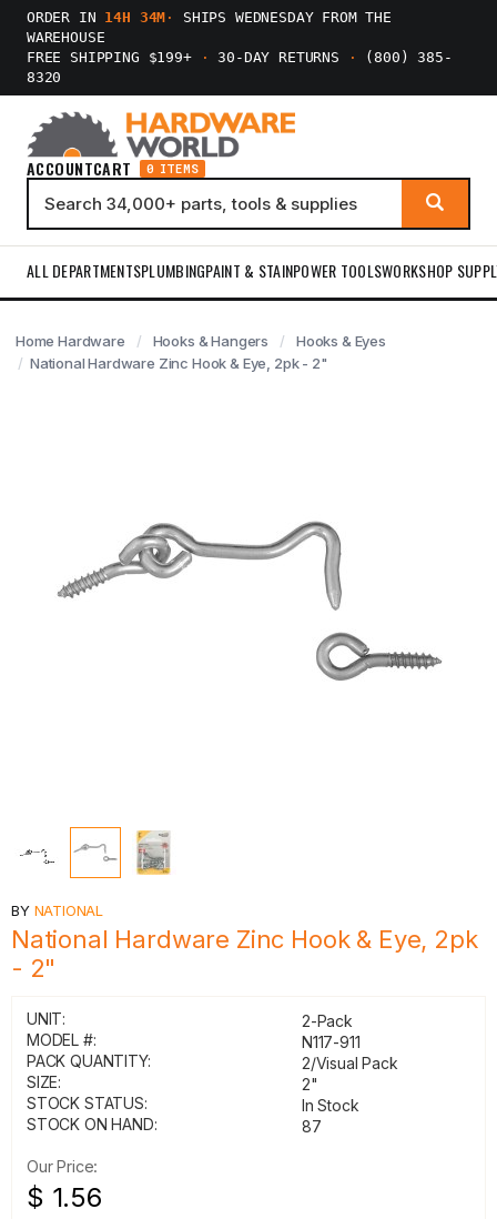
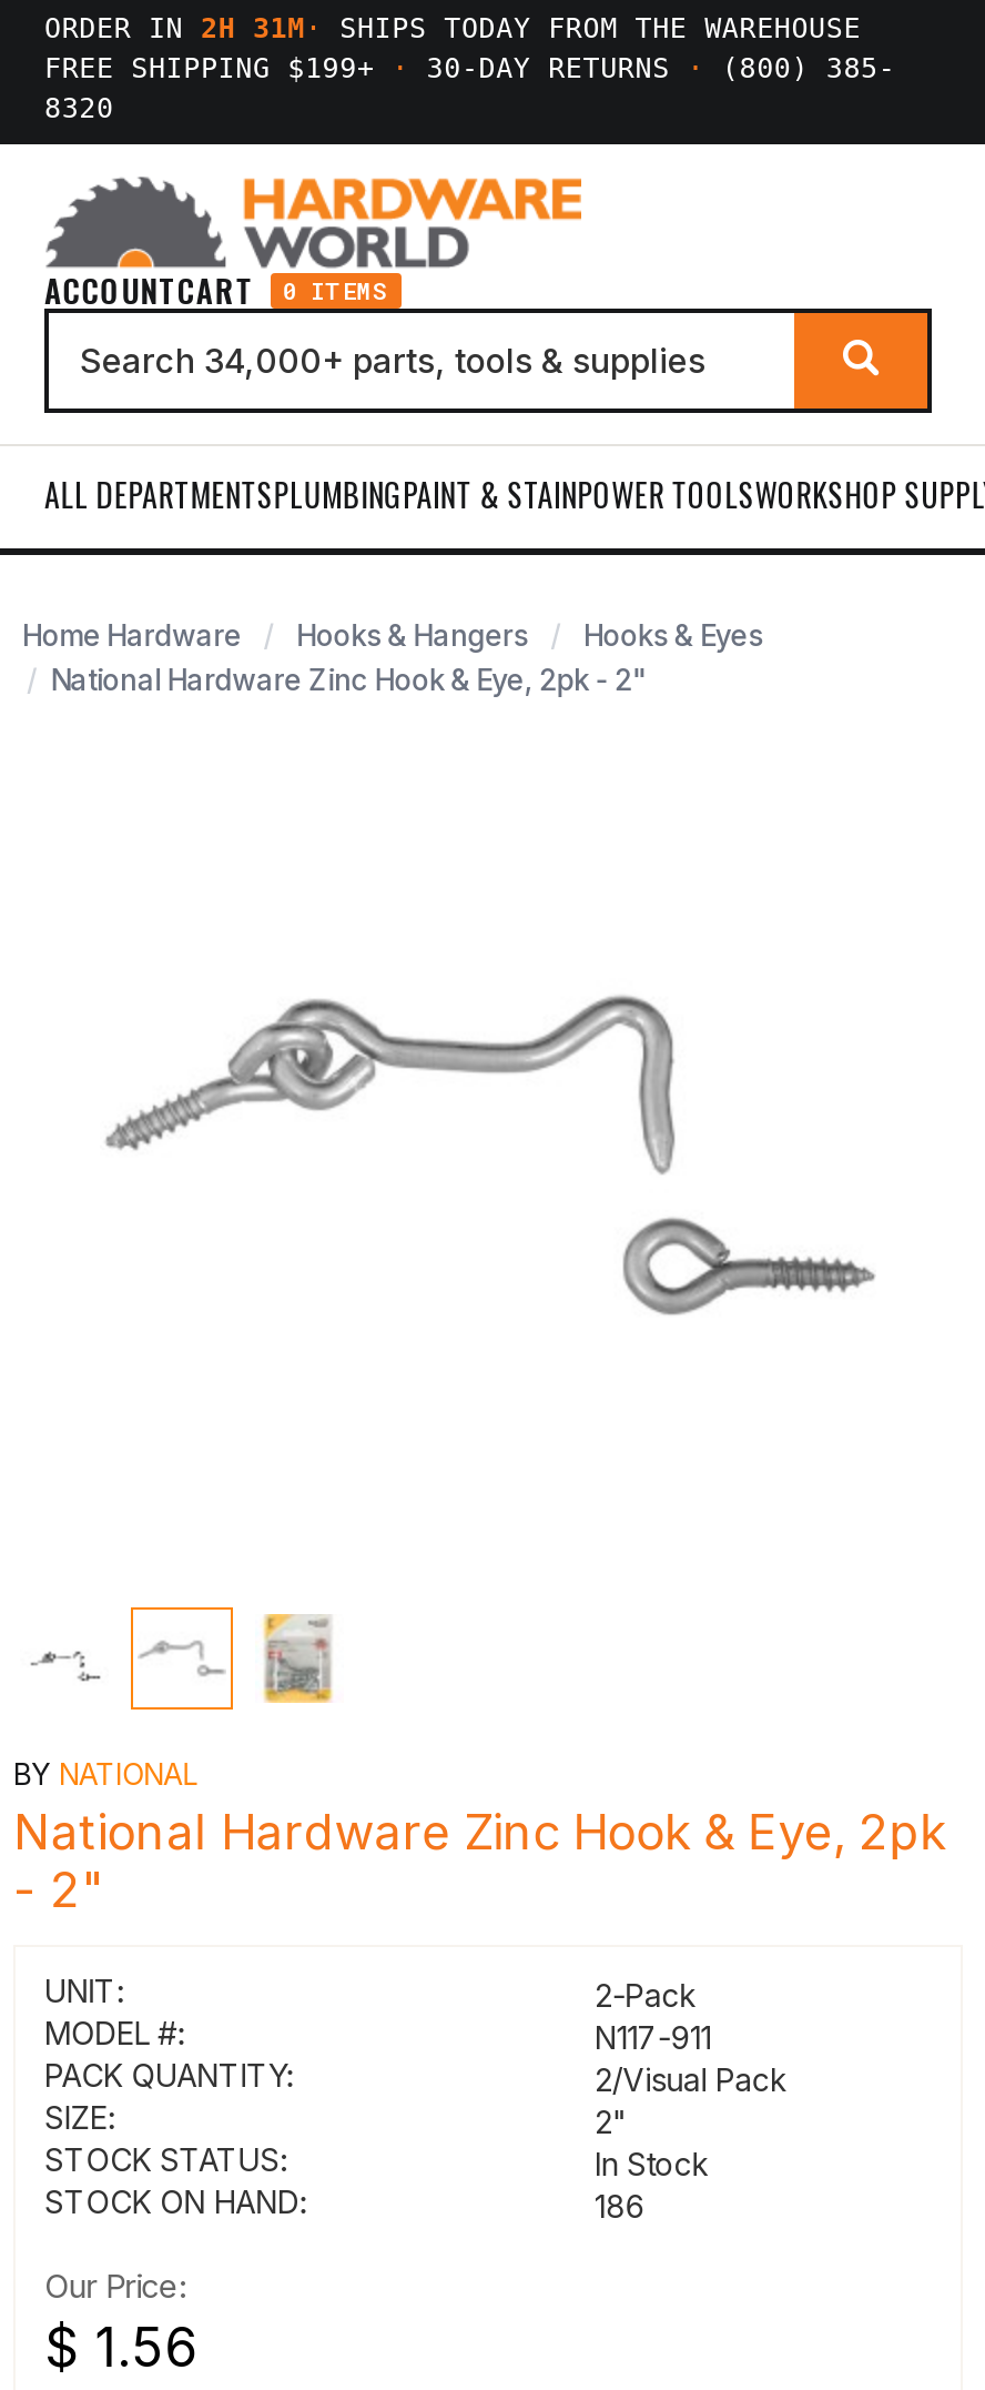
[27,9,391,46] ORDER IN 14H 34M · SHIPS WEDNESDAY FROM THE | WAREHOUSE -> [44,11,861,44] ORDER IN 2H 31M · SHIPS TODAY FROM THE WAREHOUSE
[302,1117,321,1136] 87 -> [595,2187,644,2225] 186

